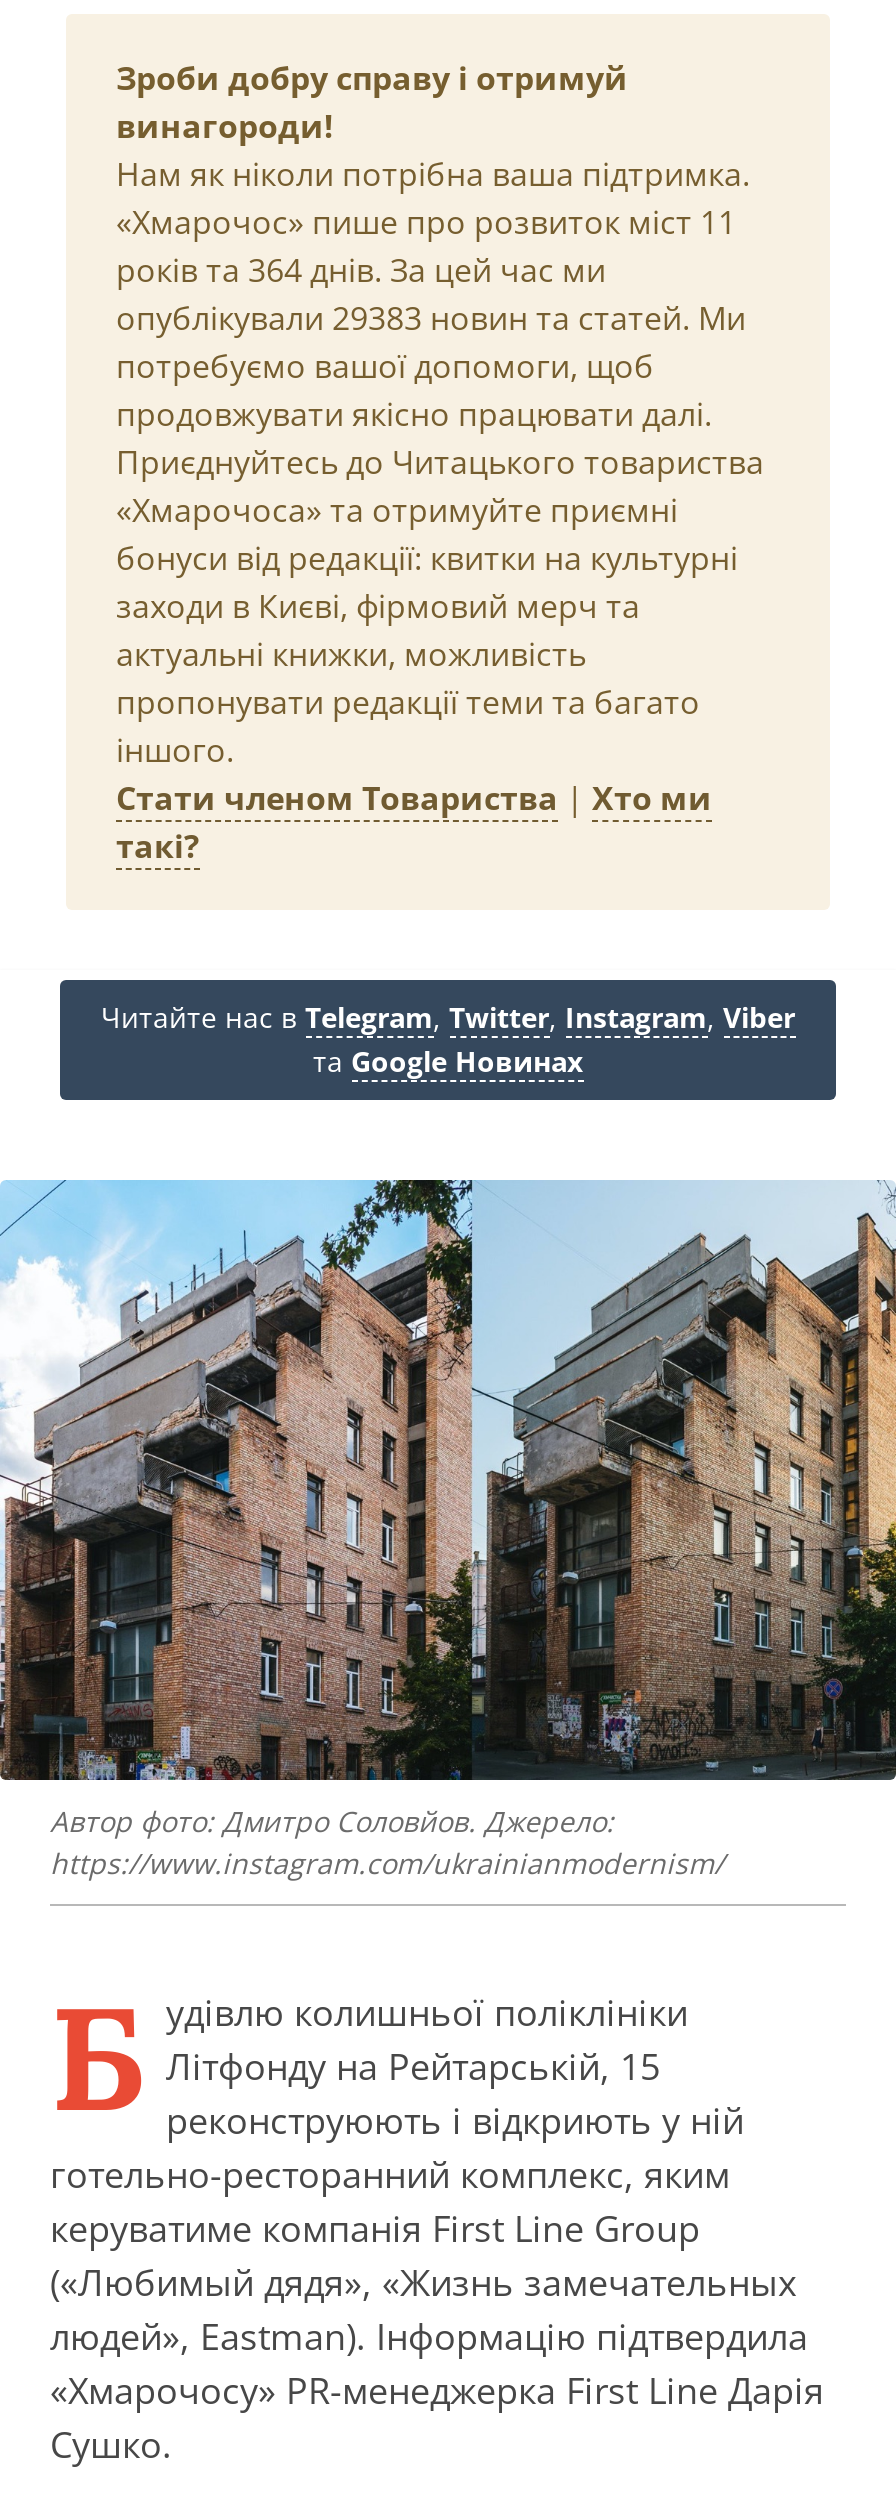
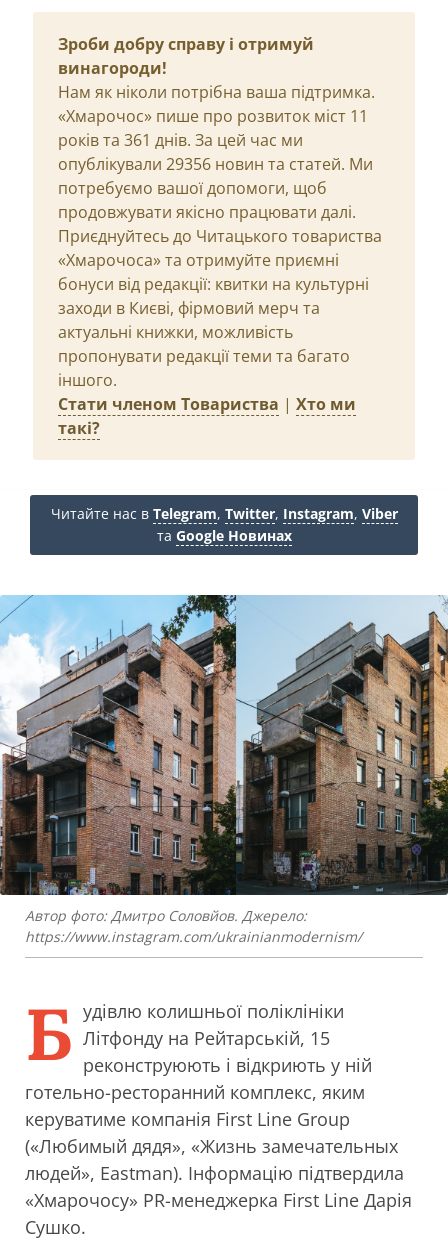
[116,248,606,292] років та 364 днів. За цей час ми -> [58,129,303,151] років та 361 днів. За цей час ми
[116,296,746,340] опублікували 29383 новин та статей. Ми -> [58,153,373,175] опублікували 29356 новин та статей. Ми

